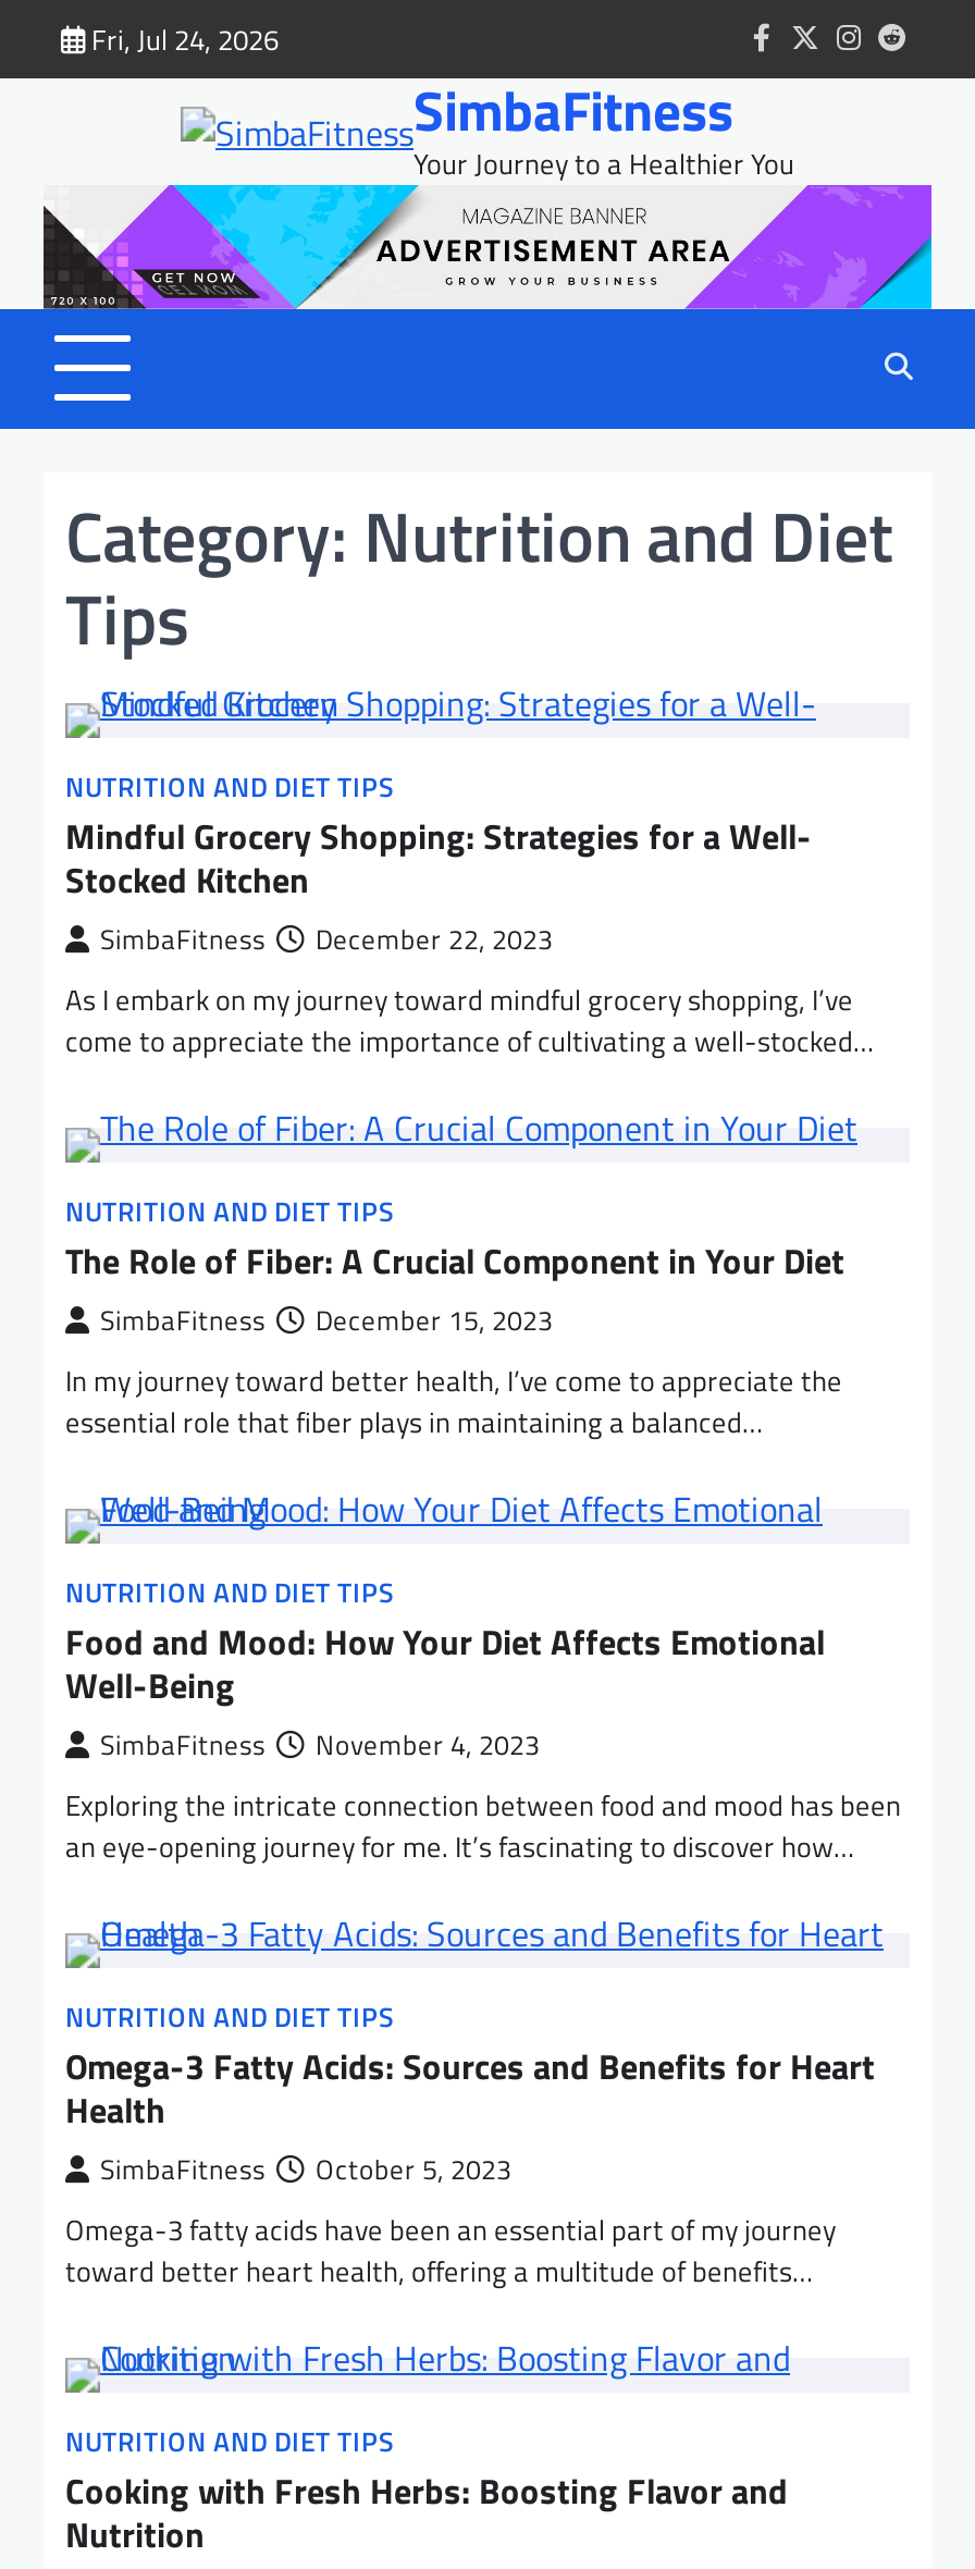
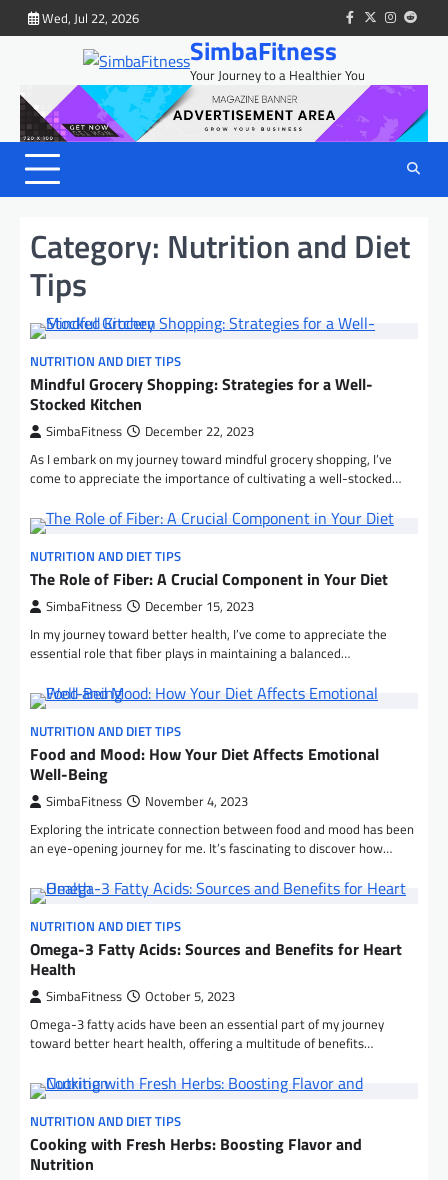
[91,16,279,60] Fri, Jul 24, 2026 -> [42,7,139,27] Wed, Jul 22, 2026

